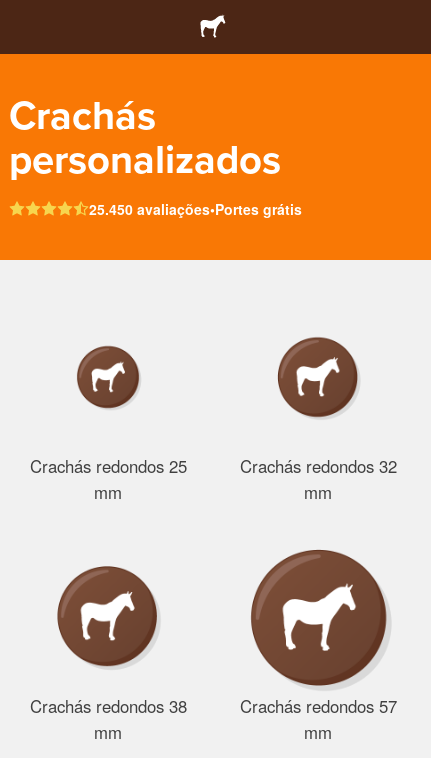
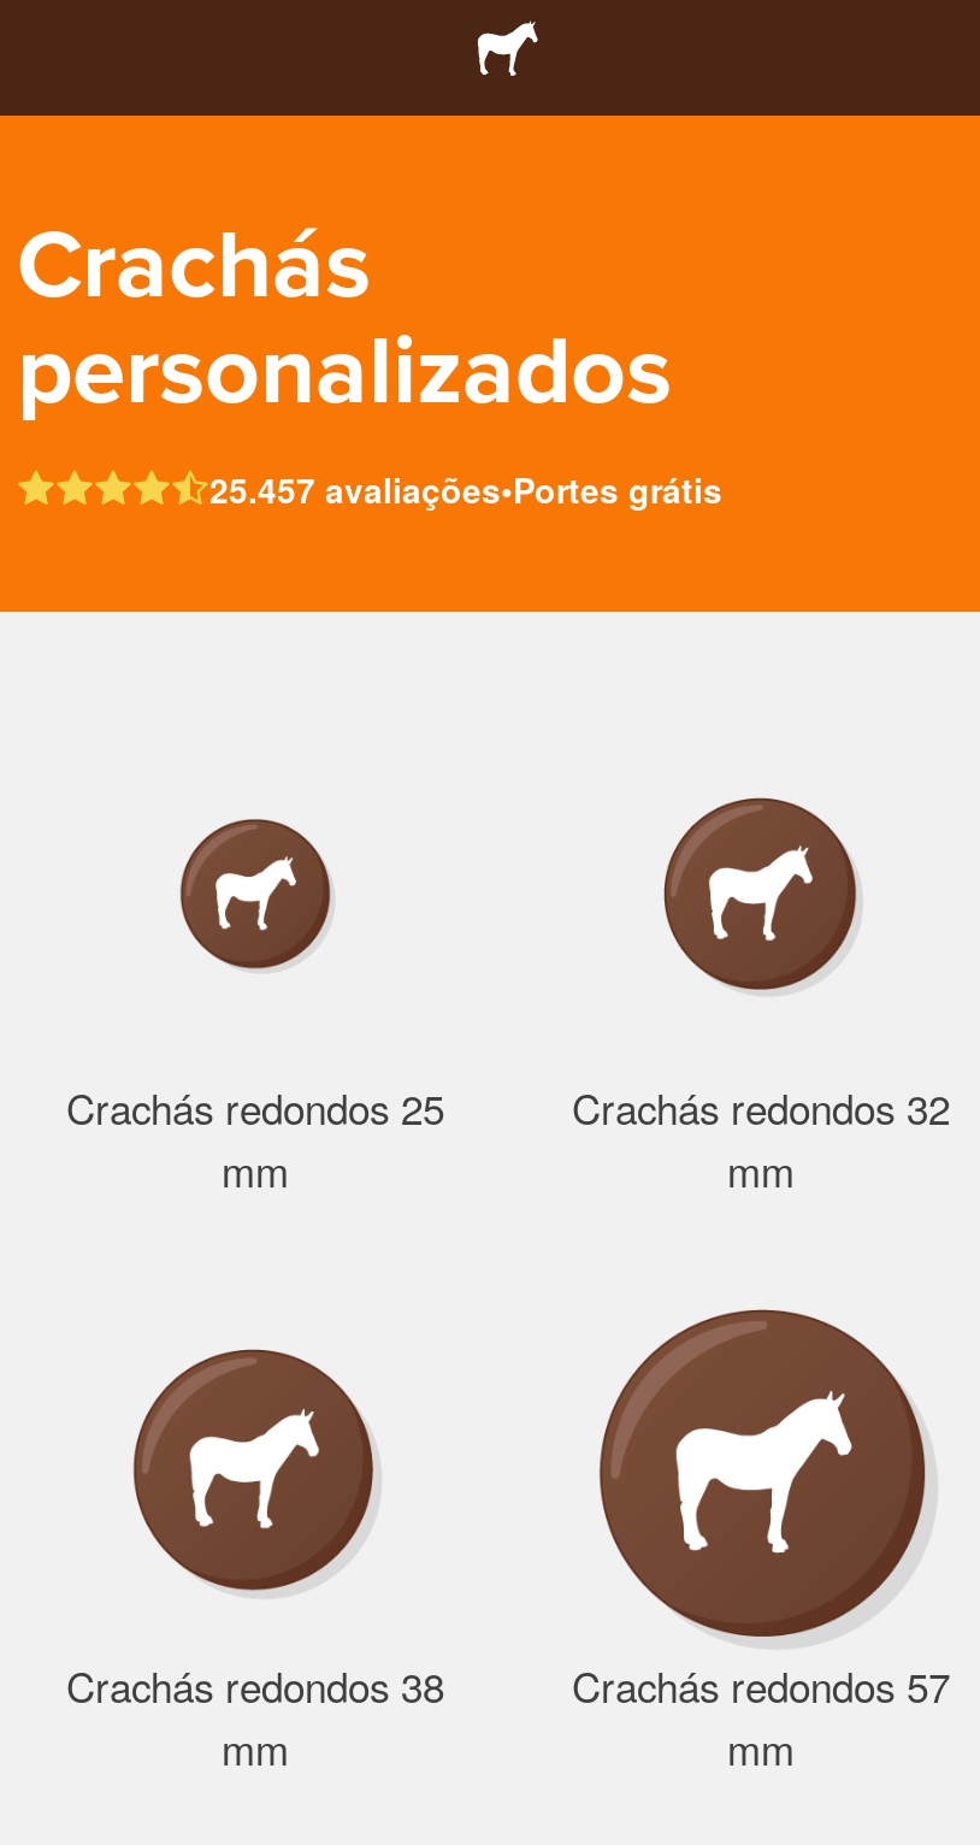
[89,199,302,219] 25.450 avaliações•Portes grátis -> [209,465,722,513] 25.457 avaliações•Portes grátis

